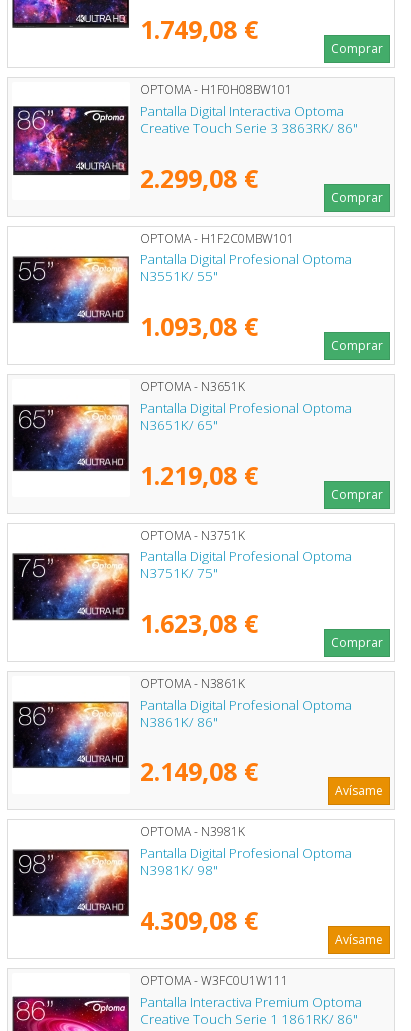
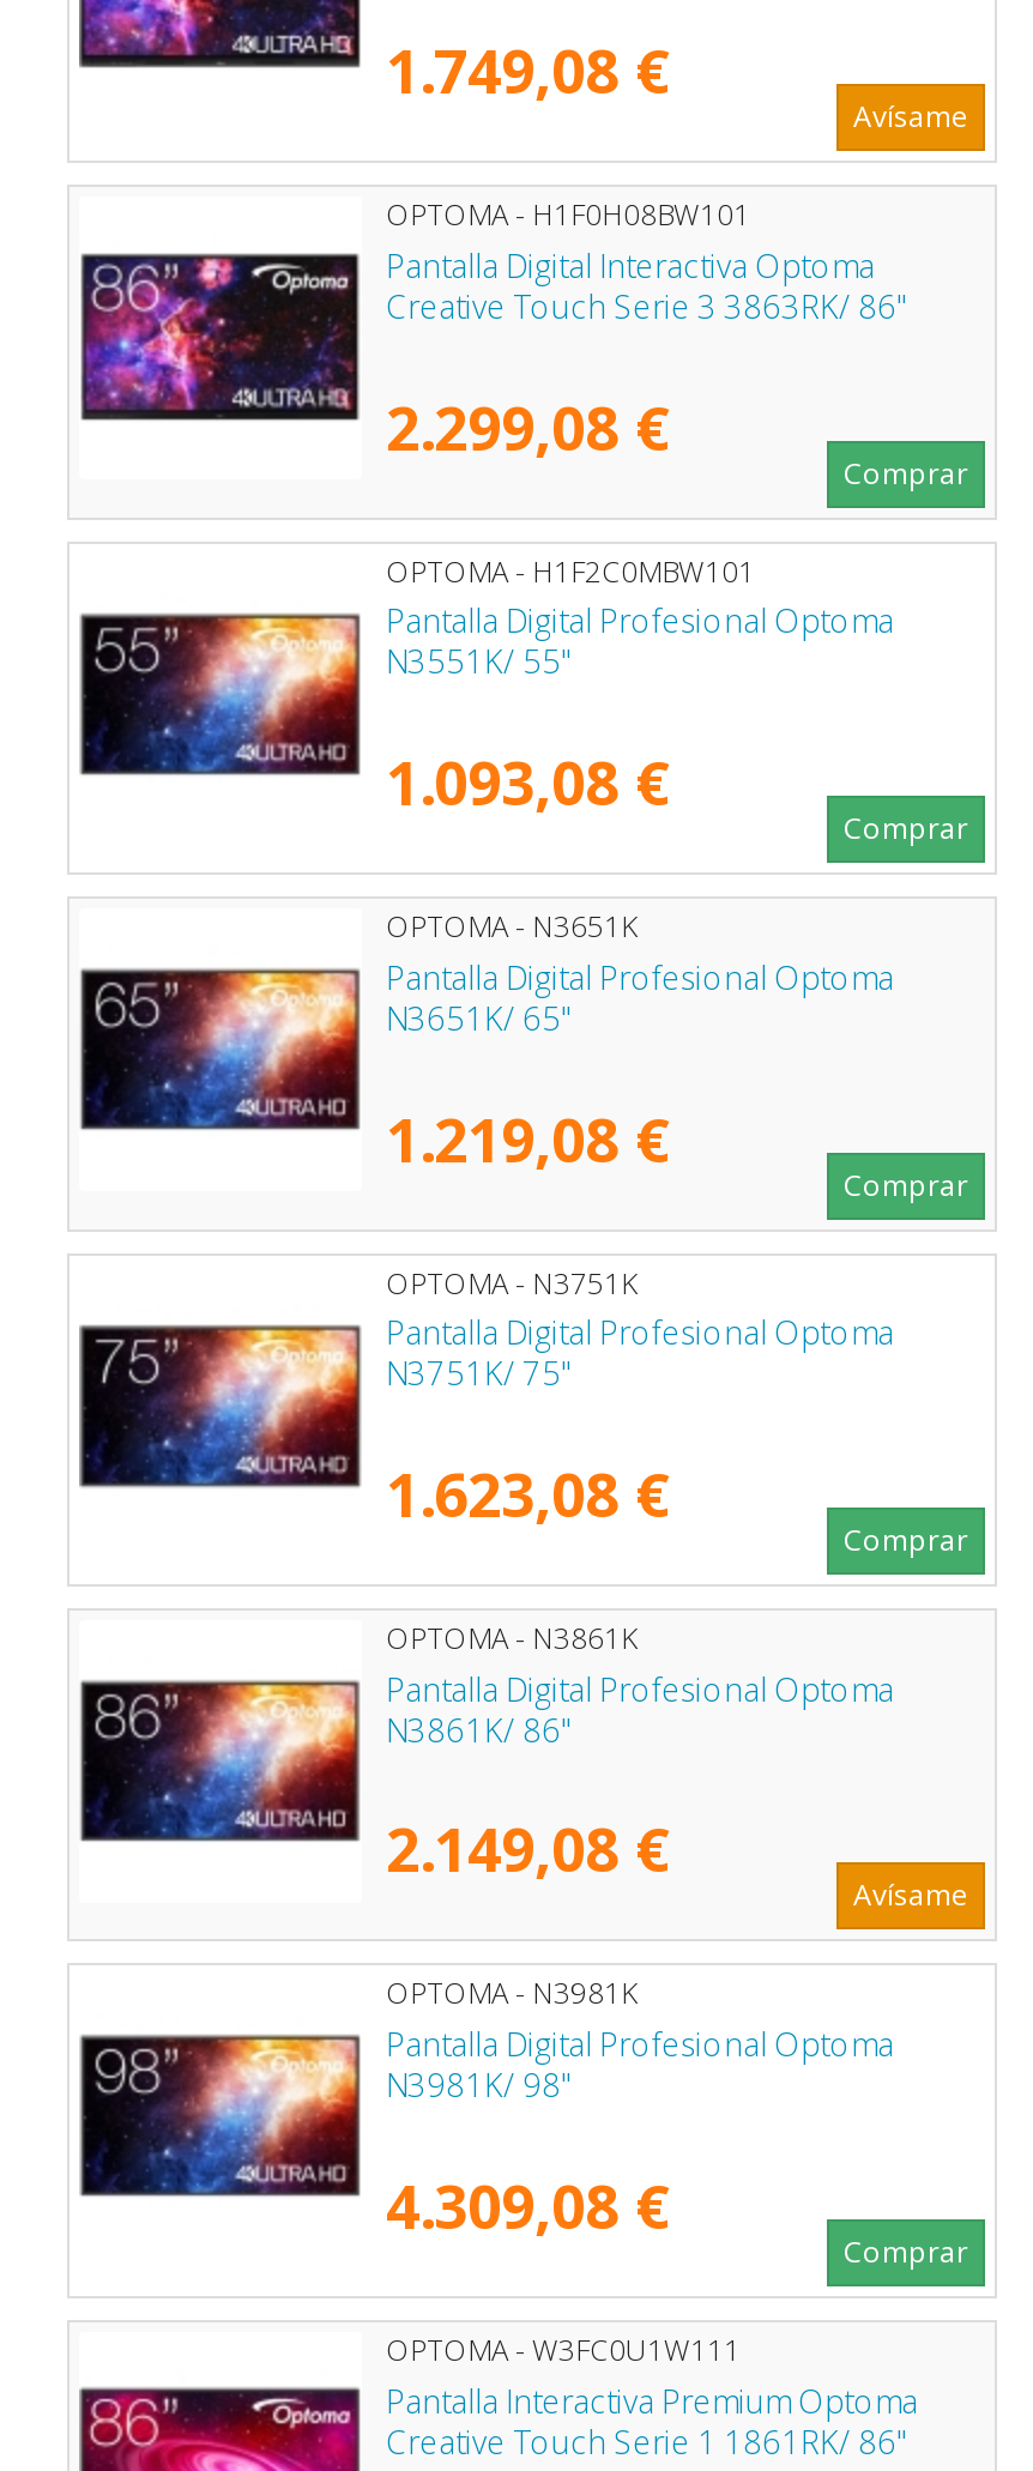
[331,40,383,57] Comprar -> [853,96,968,137] Avísame
[335,931,383,948] Avísame -> [844,2231,968,2272] Comprar

